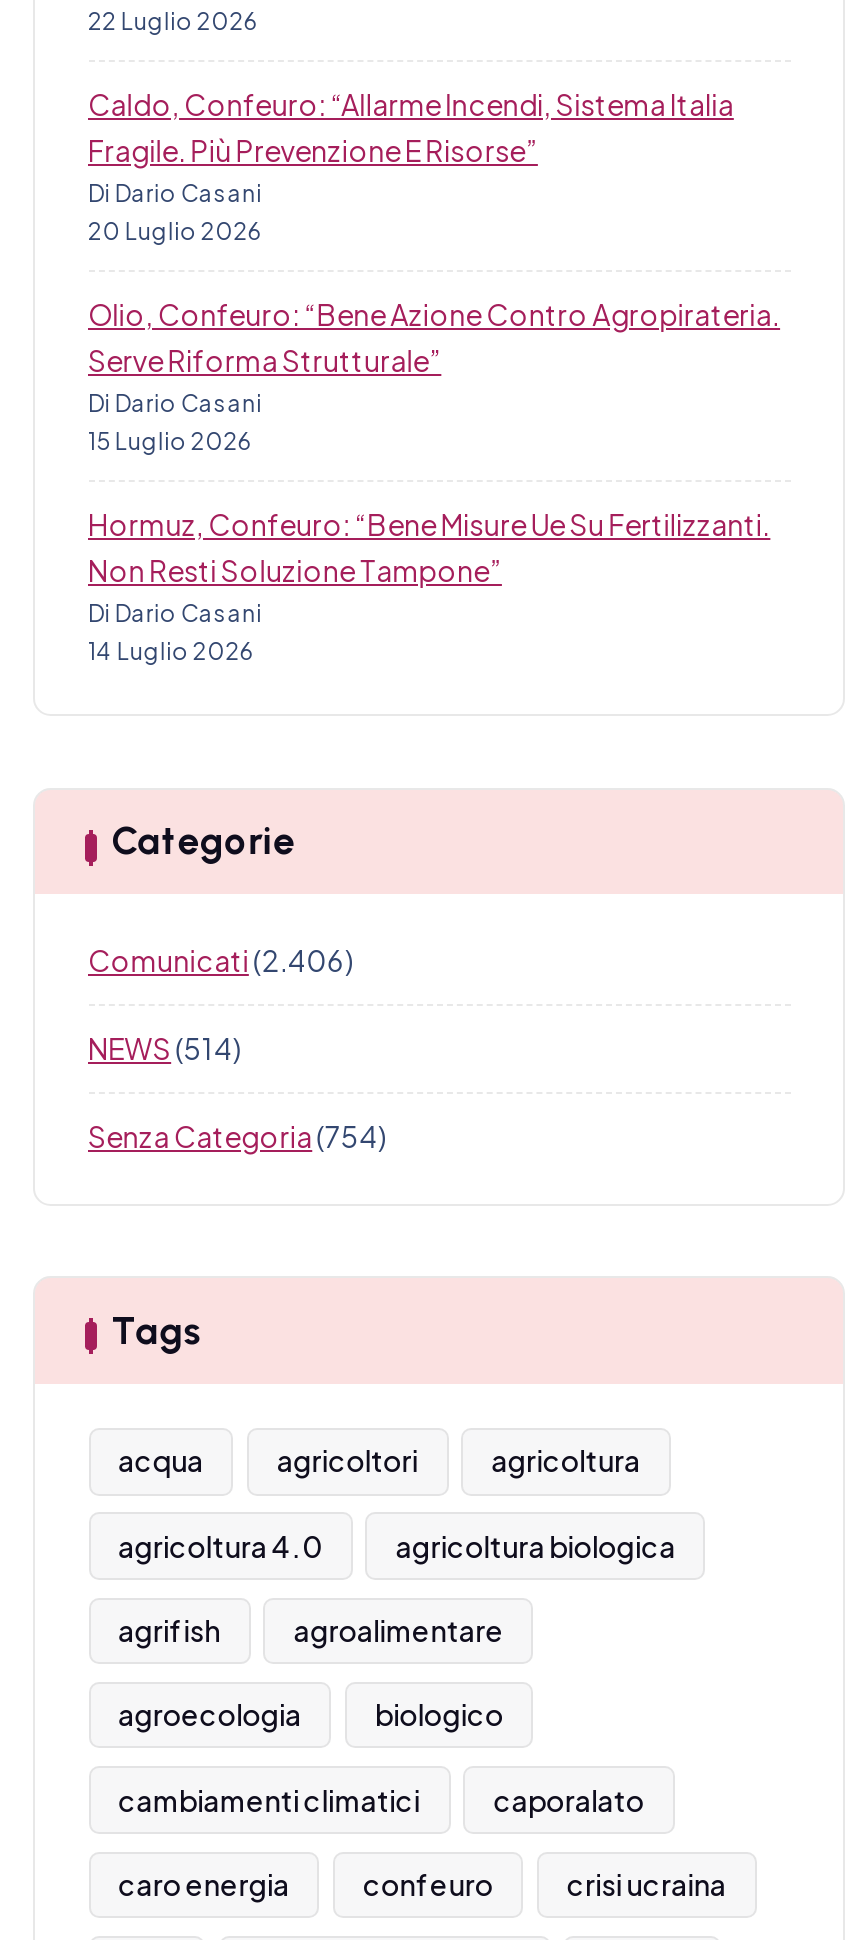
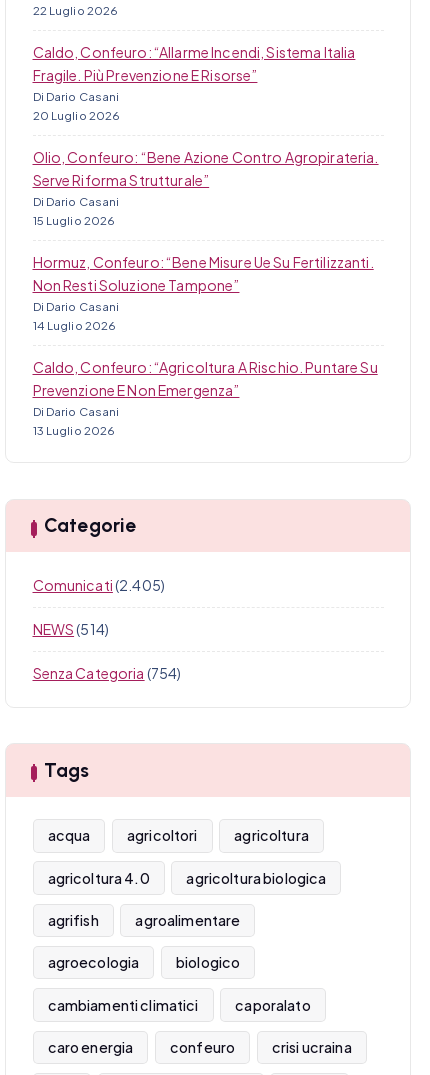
none -> [32,358,378,438] Caldo, Confeuro: “Agricoltura A Rischio. Puntare Su | Prevenzione E Non Emergenza” | Di Dario Casani | 13 Luglio 2026
[88,942,353,978] Comunicati (2.406) -> [32,576,165,594] Comunicati (2.405)

